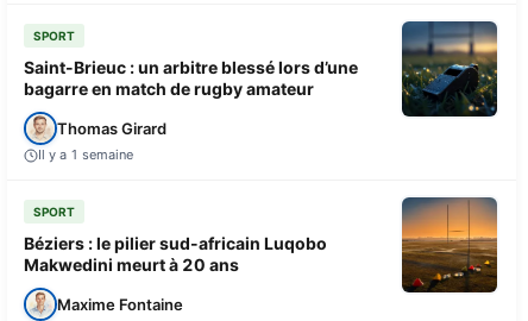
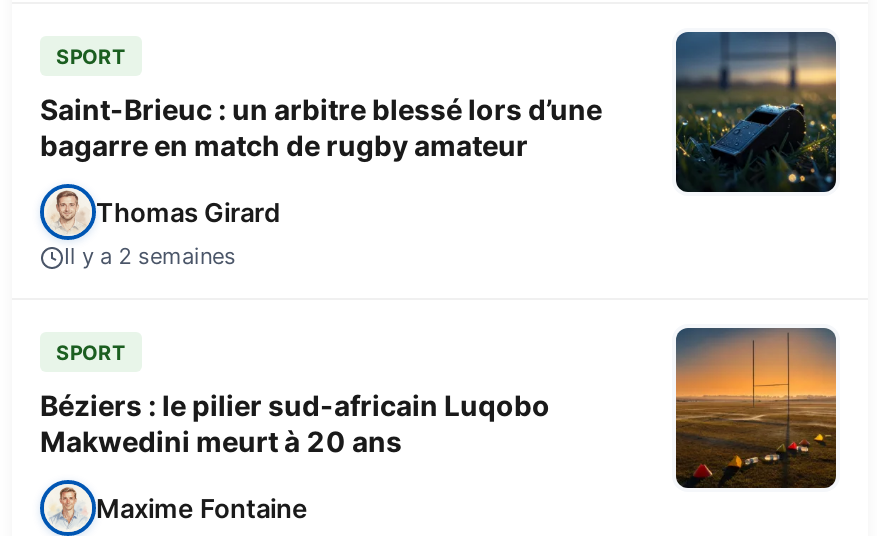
[38,146,133,163] Il y a 1 semaine -> [64,242,236,270] Il y a 2 semaines

